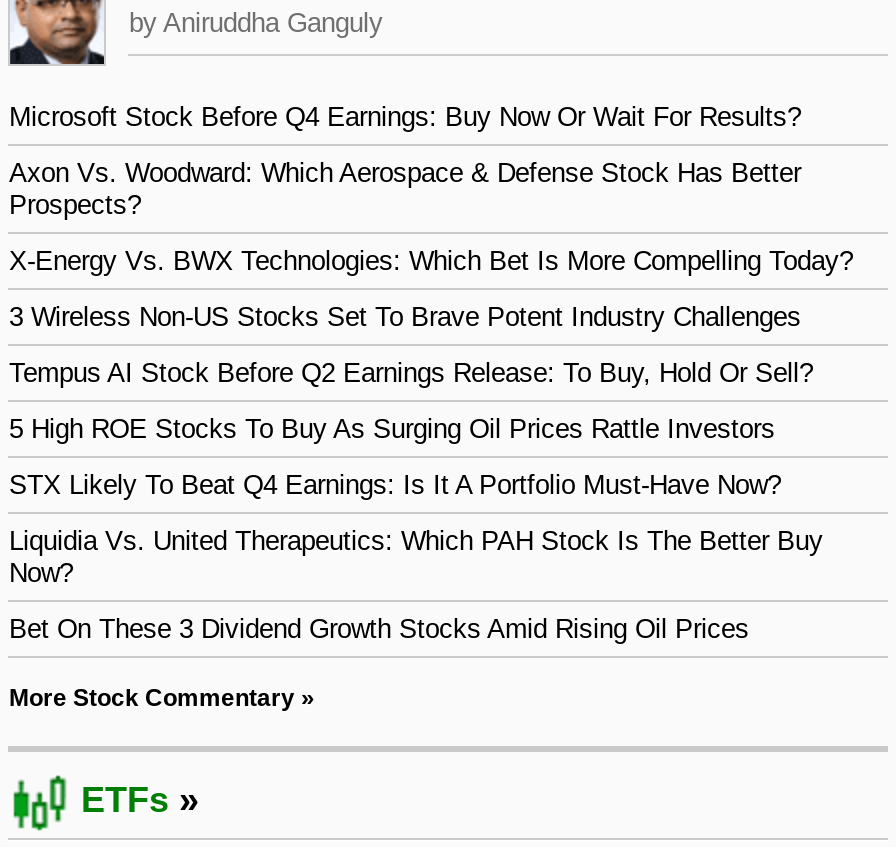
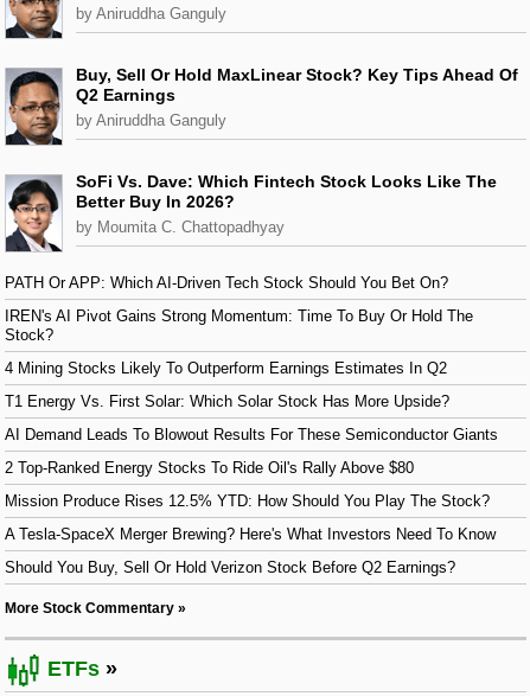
[9,102,853,644] Microsoft Stock Before Q4 Earnings: Buy Now Or Wait For Results? | Axon Vs. Woodward: Which Aerospace & Defense Stock Has Better | Prospects? | X-Energy Vs. BWX Technologies: Which Bet Is More Compelling Today? | 3 Wireless Non-US Stocks Set To Brave Potent Industry Challenges | Tempus AI Stock Before Q2 Earnings Release: To Buy, Hold Or Sell? | 5 High ROE Stocks To Buy As Surging Oil Prices Rattle Investors | STX Likely To Beat Q4 Earnings: Is It A Portfolio Must-Have Now? | Liquidia Vs. United Therapeutics: Which PAH Stock Is The Better Buy | Now? | Bet On These 3 Dividend Growth Stocks Amid Rising Oil Prices -> [5,65,519,576] Buy, Sell Or Hold MaxLinear Stock? Key Tips Ahead Of | Q2 Earnings | by Aniruddha Ganguly | SoFi Vs. Dave: Which Fintech Stock Looks Like The | Better Buy In 2026? | by Moumita C. Chattopadhyay | PATH Or APP: Which AI-Driven Tech Stock Should You Bet On? | IREN's AI Pivot Gains Strong Momentum: Time To Buy Or Hold The | Stock? | 4 Mining Stocks Likely To Outperform Earnings Estimates In Q2 | T1 Energy Vs. First Solar: Which Solar Stock Has More Upside? | AI Demand Leads To Blowout Results For These Semiconductor Giants | 2 Top-Ranked Energy Stocks To Ride Oil's Rally Above $80 | Mission Produce Rises 12.5% YTD: How Should You Play The Stock? | A Tesla-SpaceX Merger Brewing? Here's What Investors Need To Know | Should You Buy, Sell Or Hold Verizon Stock Before Q2 Earnings?

